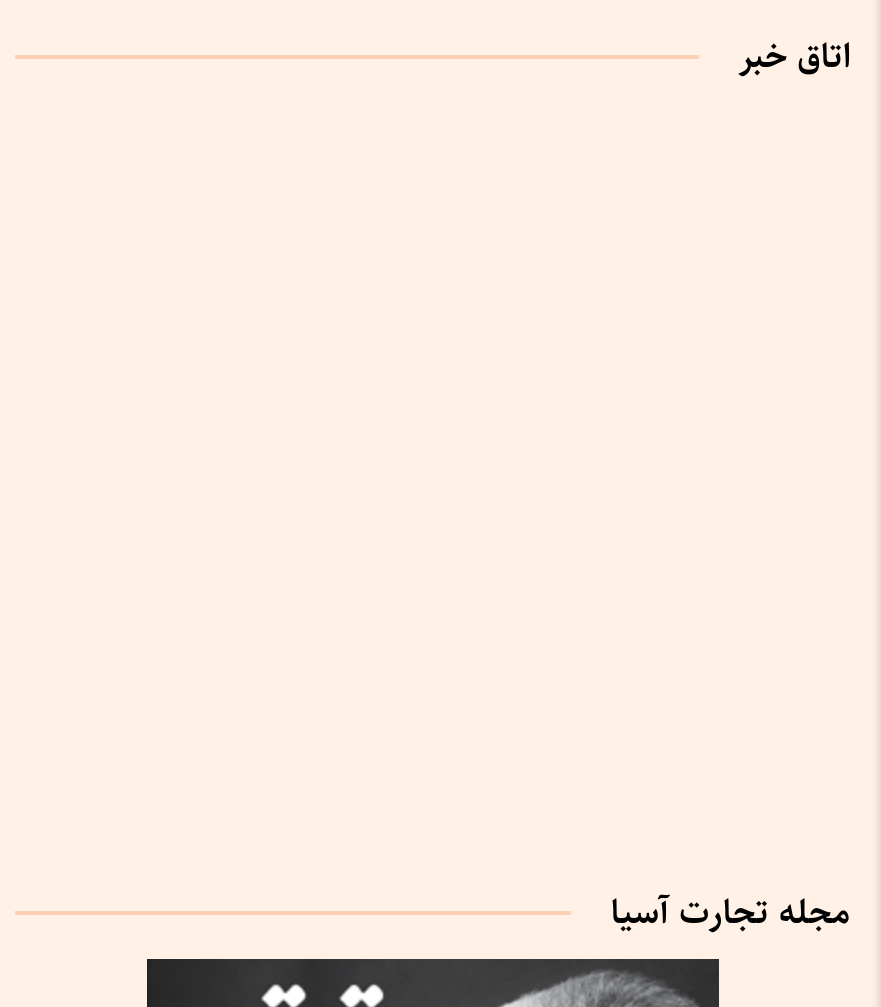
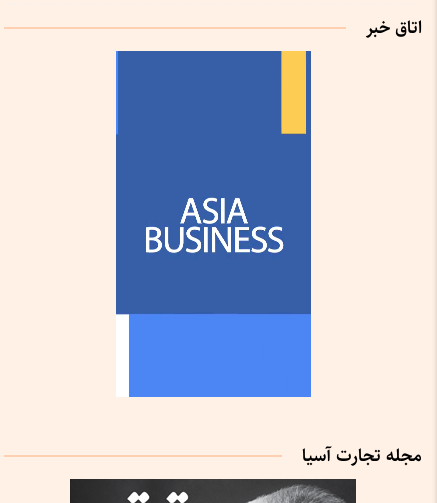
none -> [115,50,312,398] [image]

